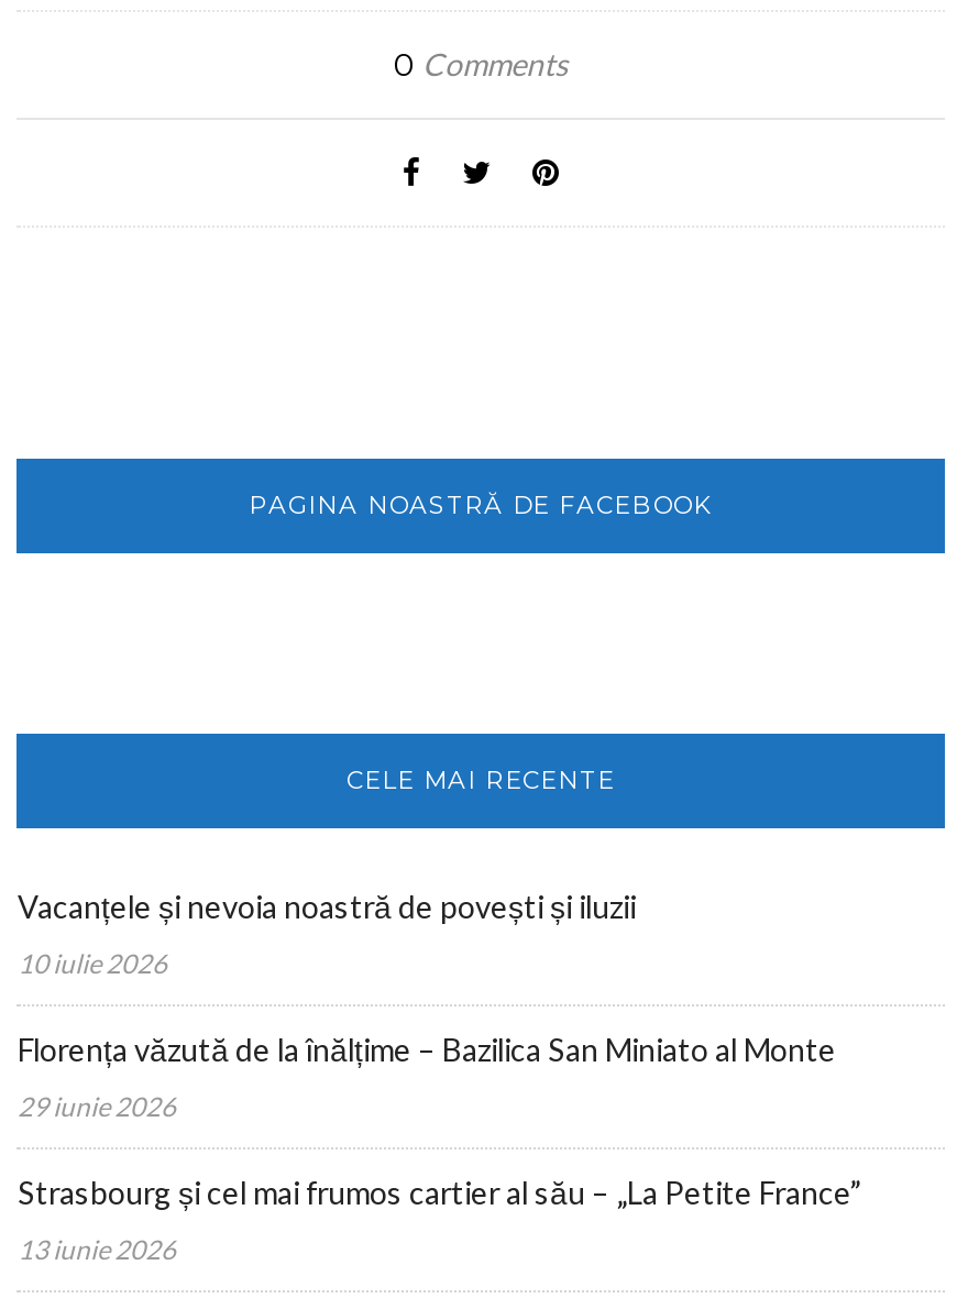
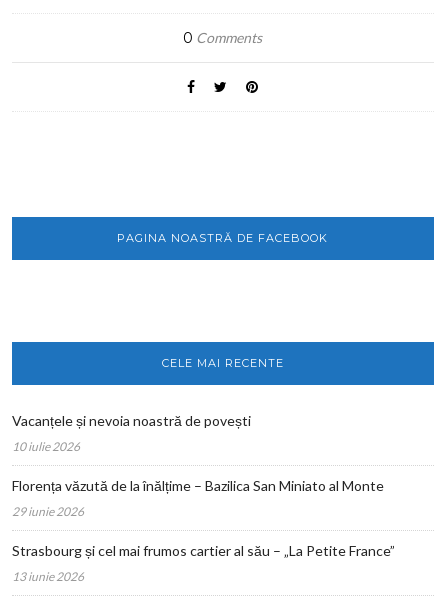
[17,888,636,925] Vacanțele și nevoia noastră de povești și iluzii -> [12,411,251,428] Vacanțele și nevoia noastră de povești

